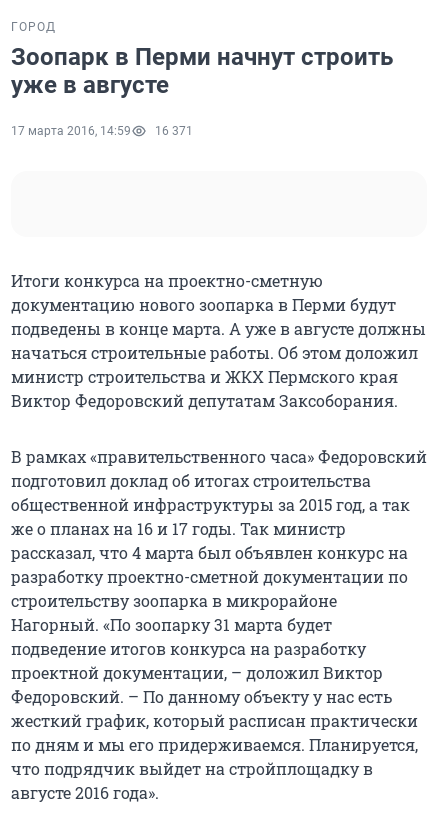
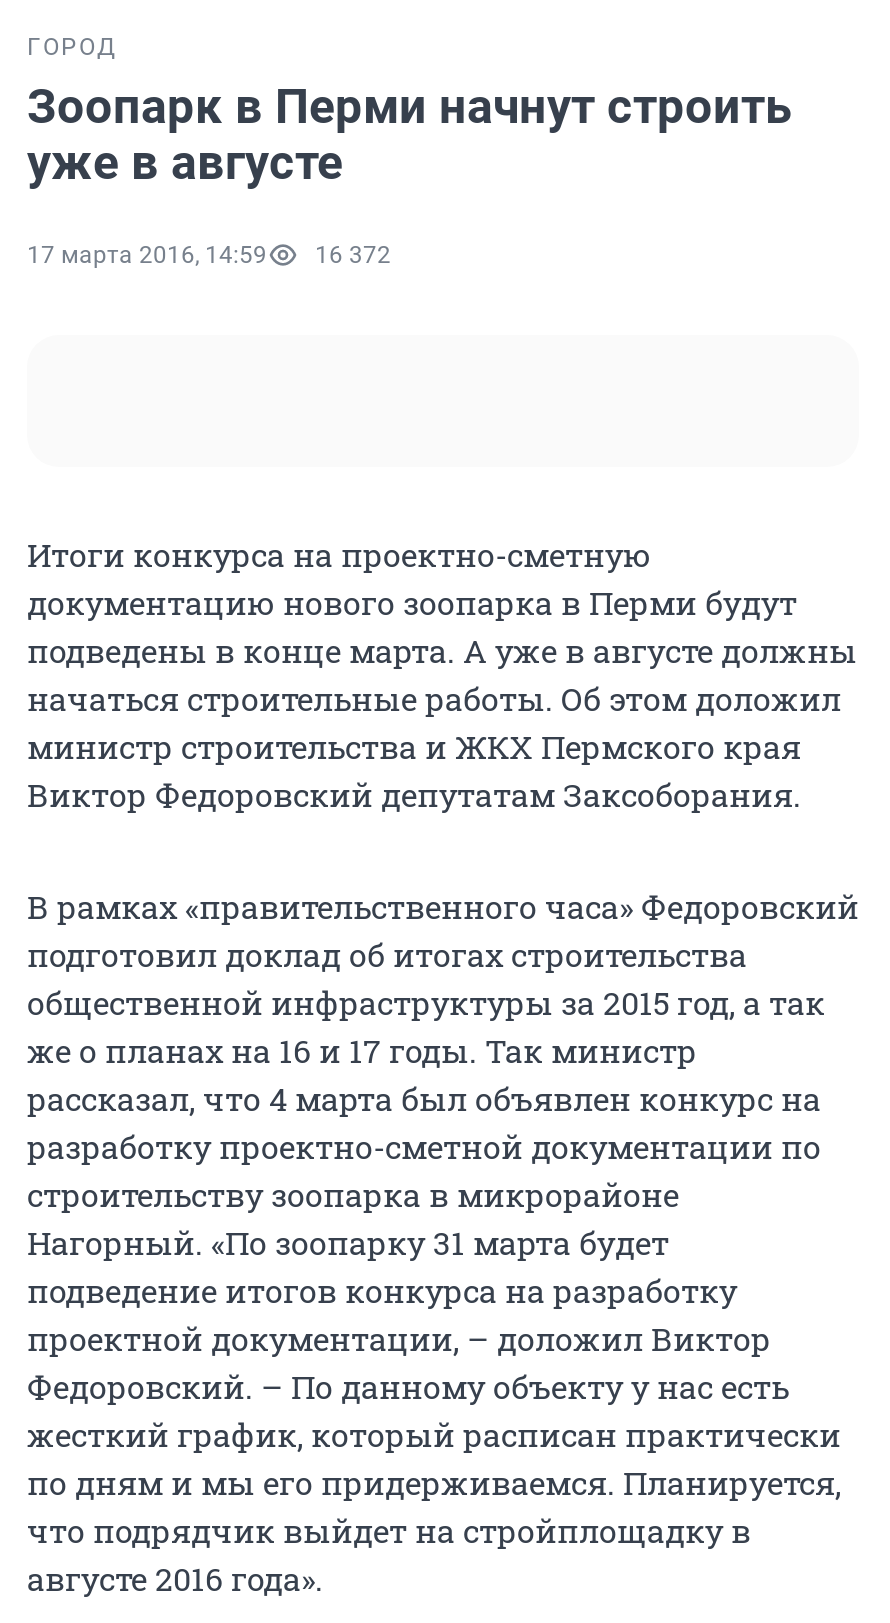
[11,124,193,138] 17 марта 2016, 14:59 16 371 -> [27,241,391,269] 17 марта 2016, 14:59 16 372

